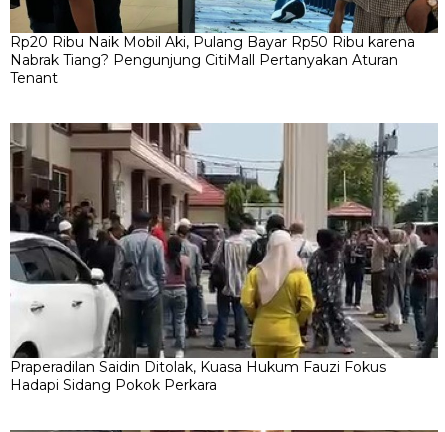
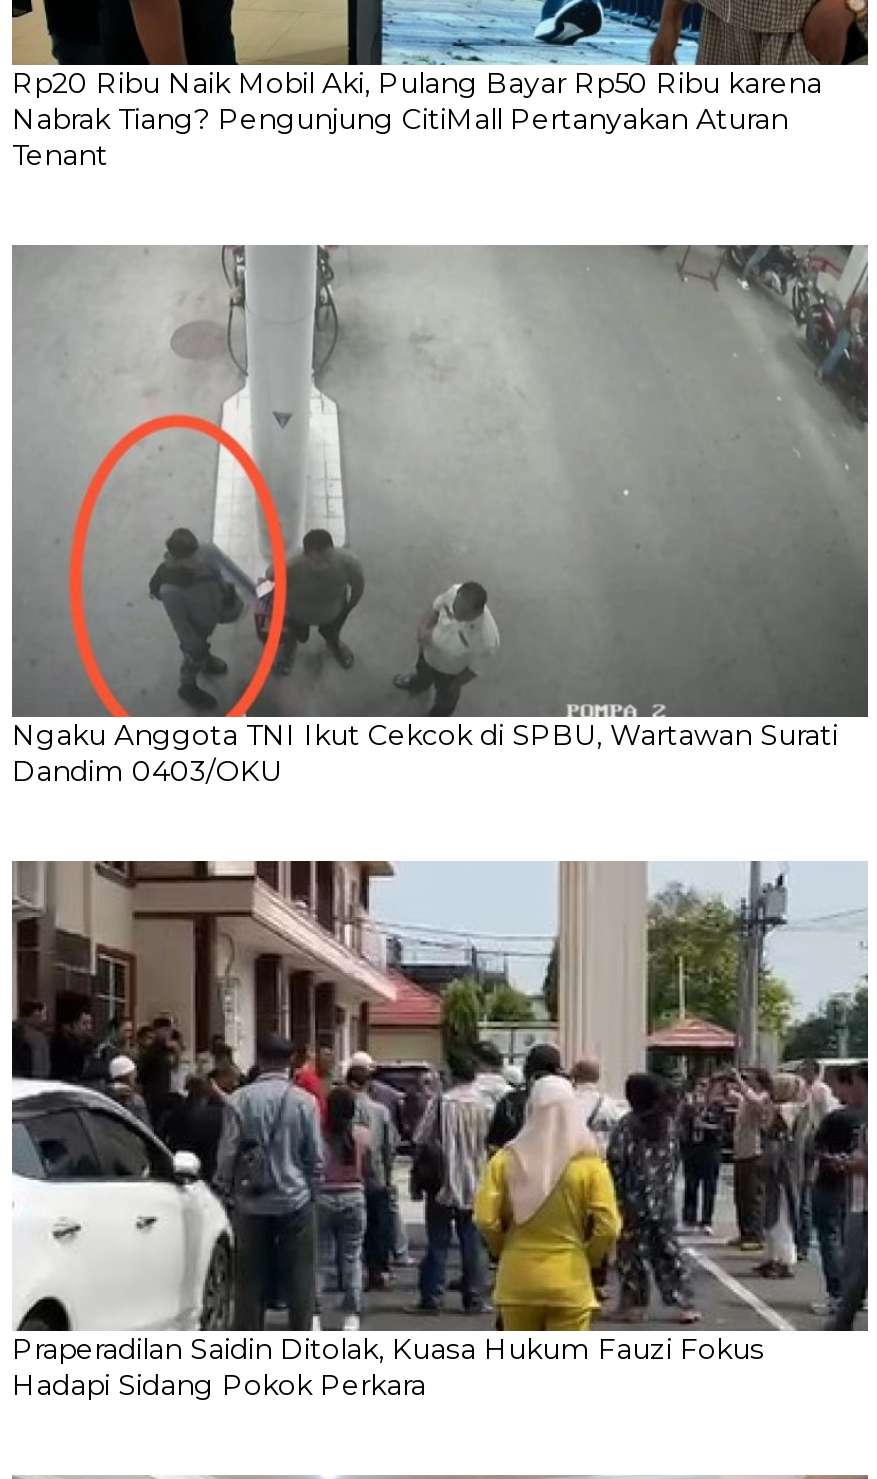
none -> [12,244,868,789] [image] | Ngaku Anggota TNI Ikut Cekcok di SPBU, Wartawan Surati | Dandim 0403/OKU

